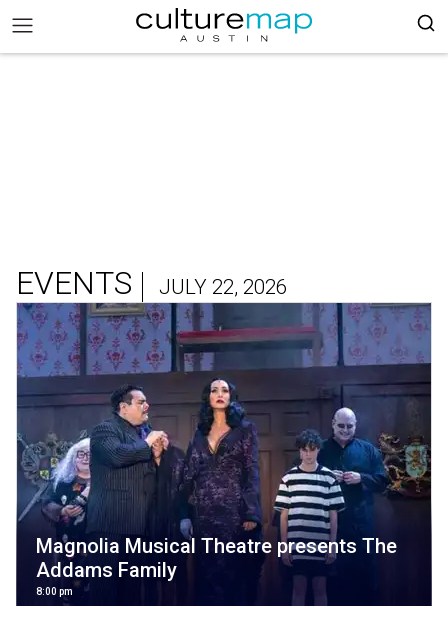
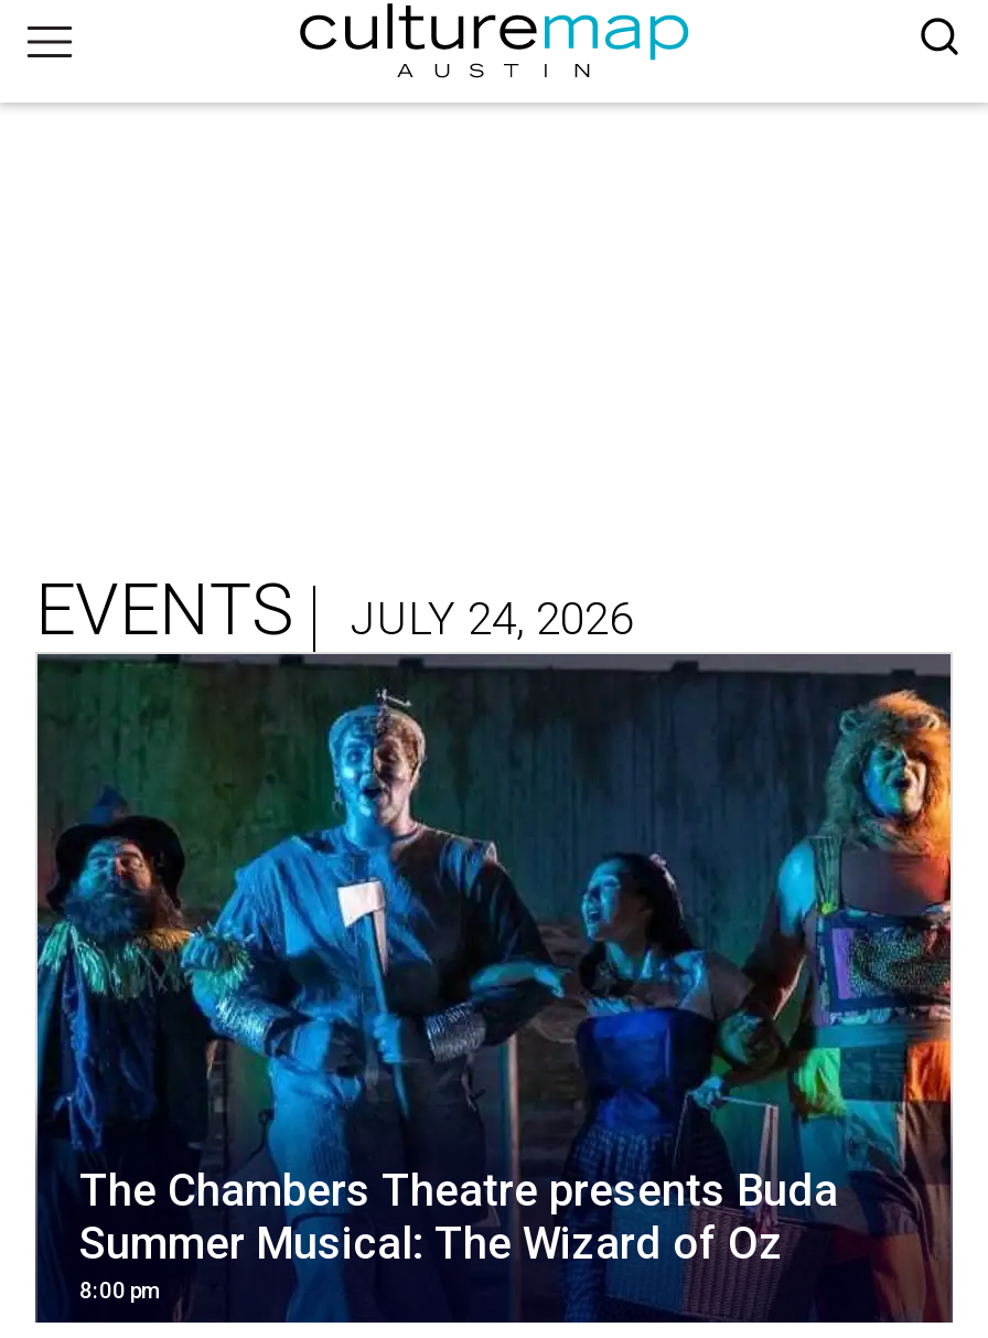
[16,264,287,302] EVENTS JULY 22, 2026 -> [35,568,633,652] EVENTS JULY 24, 2026
[16,303,432,606] [image] | Magnolia Musical Theatre presents The | Addams Family -> [35,654,953,1323] [image] | The Chambers Theatre presents Buda | Summer Musical: The Wizard of Oz

